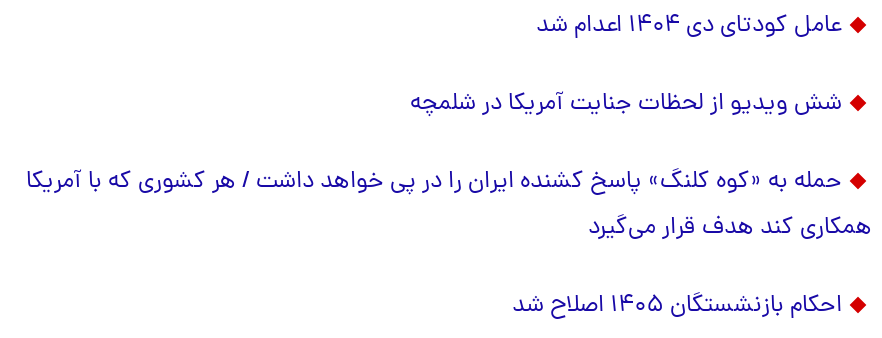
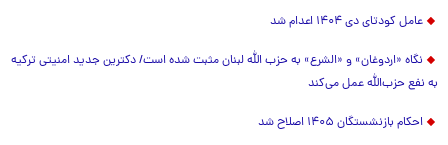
[26,88,872,248] شش ویدیو از لحظات جنایت آمریکا در شلمچه | حمله به «کوه کلنگ» پاسخ کشنده ایران را در پی خواهد داشت / هر کشوری که با آمریکا | همکاری کند هدف قرار می‌گیرد -> [11,52,438,93] نگاه «اردوغان» و «الشرع» به حزب الله لبنان مثبت شده است/ دکترین جدید امنیتی ترکیه | به نفع حزب‌الله عمل می‌کند

